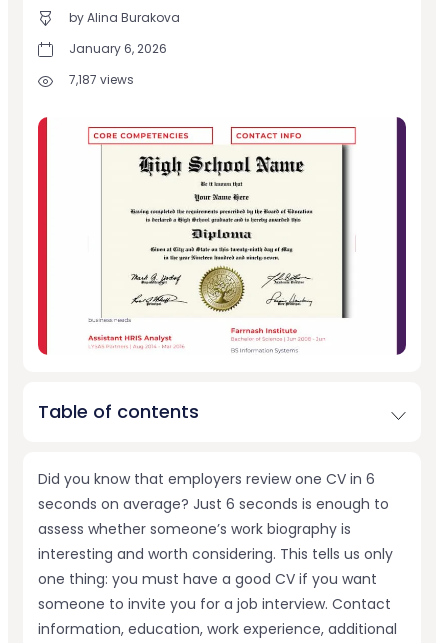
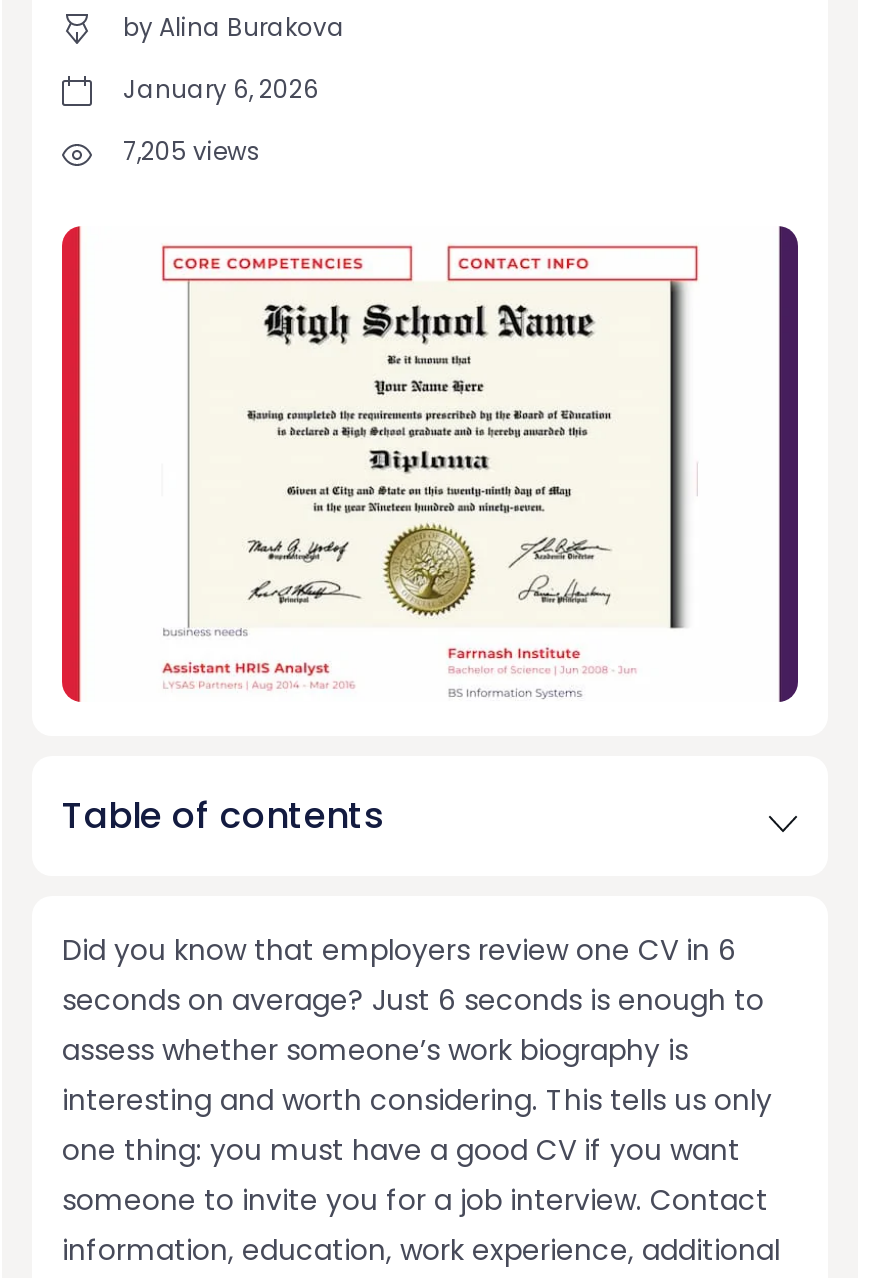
[68,71,133,88] 7,187 views -> [123,135,261,169] 7,205 views

